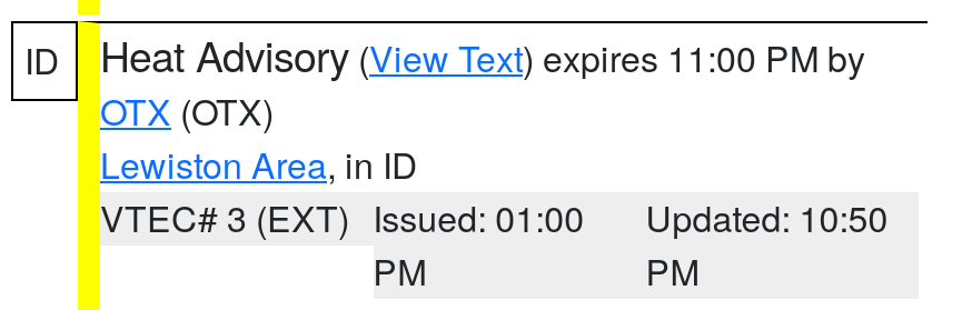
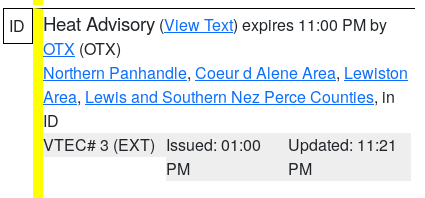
[100,139,418,190] Lewiston Area, in ID -> [43,61,408,132] Northern Panhandle, Coeur d Alene Area, Lewiston | Area, Lewis and Southern Nez Perce Counties, in | ID
[100,192,888,243] VTEC# 3 (EXT) Issued: 01:00 Updated: 10:50 -> [43,133,397,156] VTEC# 3 (EXT) Issued: 01:00 Updated: 11:21

